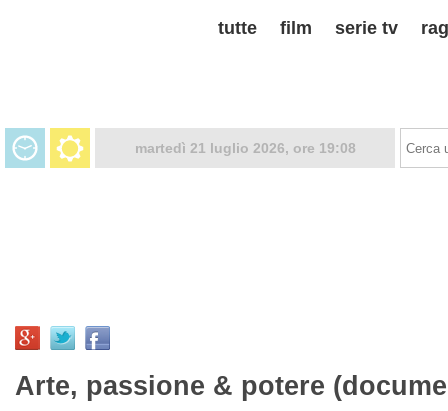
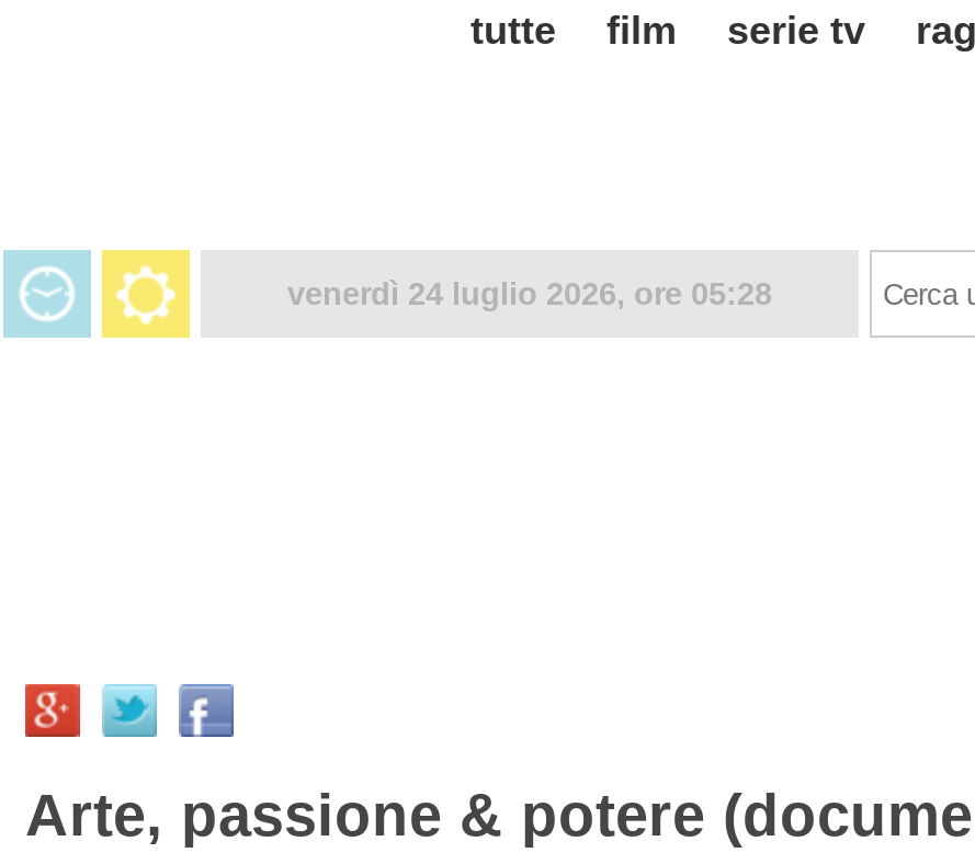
[134,140,355,156] martedì 21 luglio 2026, ore 19:08 -> [287,276,772,311] venerdì 24 luglio 2026, ore 05:28

